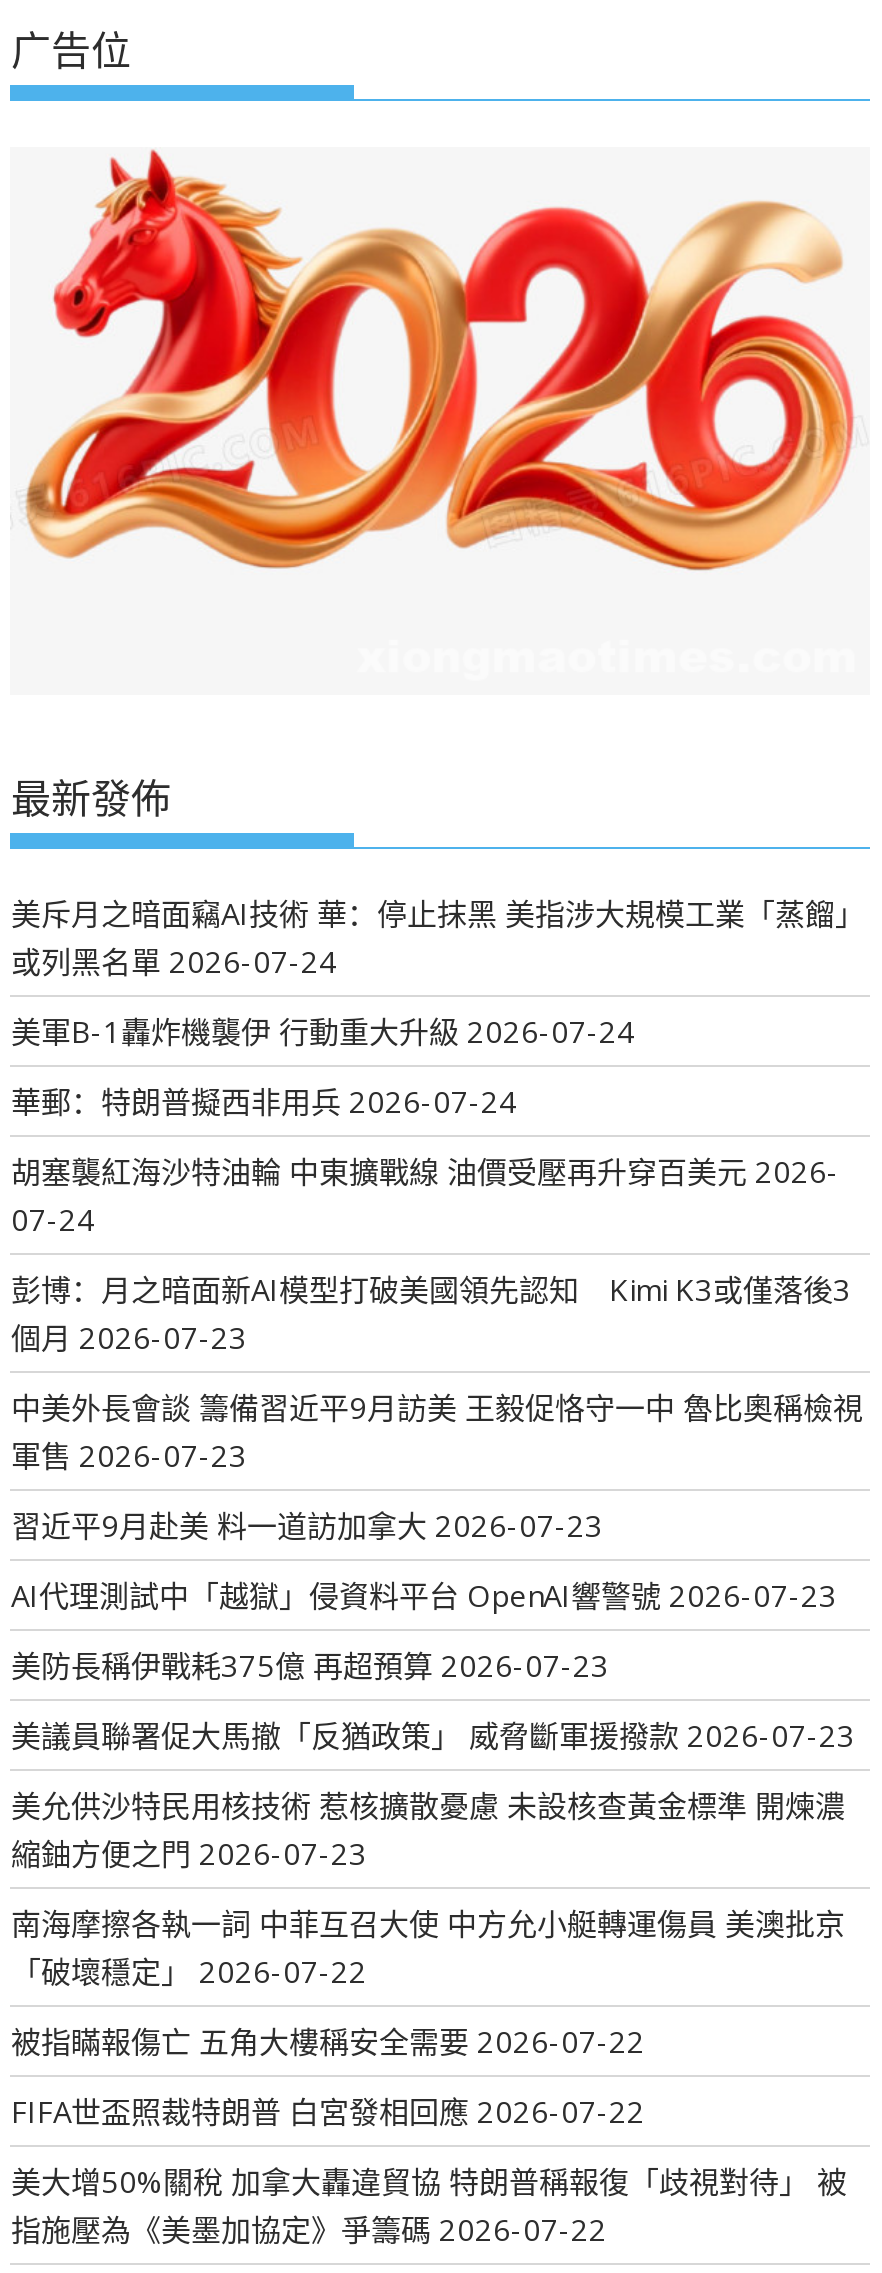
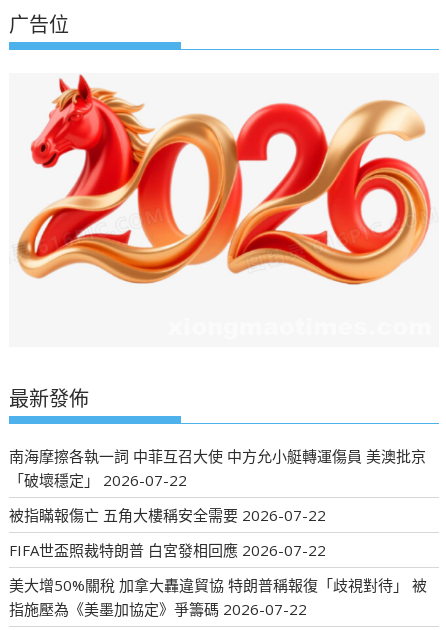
[11,893,865,1873] 美斥月之暗面竊AI技術 華：停止抹黑 美指涉大規模工業「蒸餾」 | 或列黑名單 2026-07-24 | 美軍B-1轟炸機襲伊 行動重大升級 2026-07-24 | 華郵：特朗普擬西非用兵 2026-07-24 | 胡塞襲紅海沙特油輪 中東擴戰線 油價受壓再升穿百美元 2026- | 07-24 | 彭博：月之暗面新AI模型打破美國領先認知 Kimi K3或僅落後3 | 個月 2026-07-23 | 中美外長會談 籌備習近平9月訪美 王毅促恪守一中 魯比奧稱檢視 | 軍售 2026-07-23 | 習近平9月赴美 料一道訪加拿大 2026-07-23 | AI代理測試中「越獄」侵資料平台 OpenAI響警號 2026-07-23 | 美防長稱伊戰耗375億 再超預算 2026-07-23 | 美議員聯署促大馬撤「反猶政策」 威脅斷軍援撥款 2026-07-23 | 美允供沙特民用核技術 惹核擴散憂慮 未設核查黃金標準 開煉濃 | 縮鈾方便之門 2026-07-23 -> none

